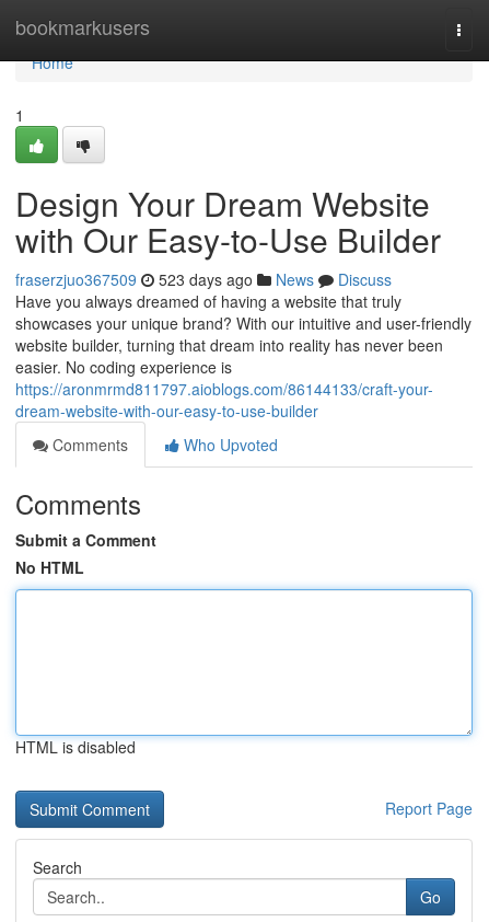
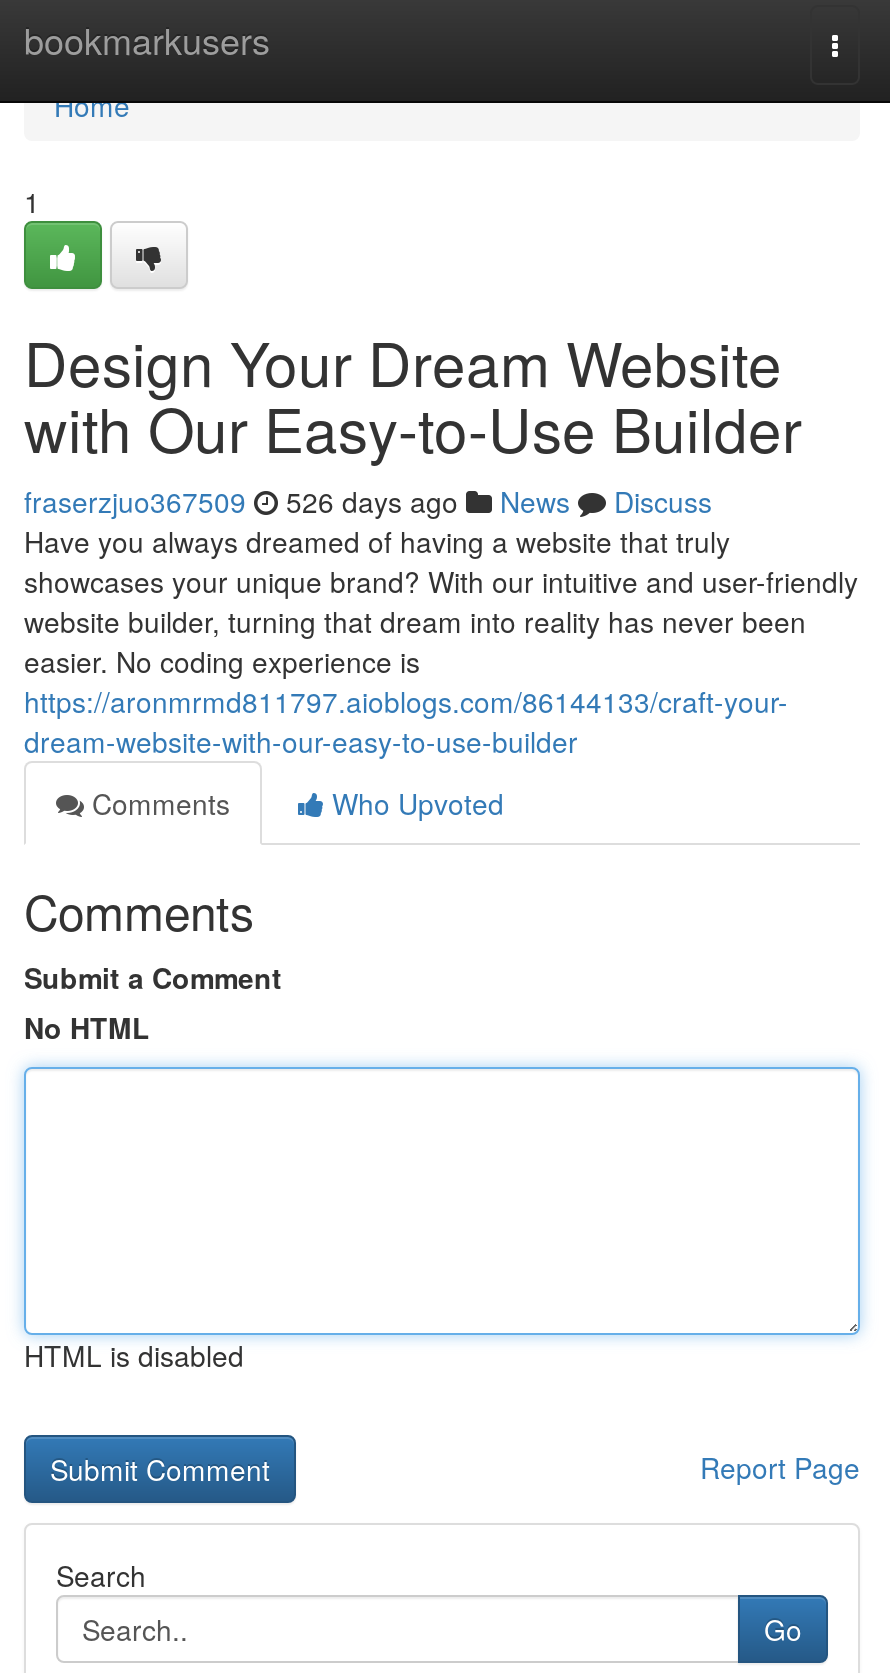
[15,268,392,290] fraserzjuo367509 523 days ago News Discuss -> [24,481,712,521] fraserzjuo367509 526 days ago News Discuss

